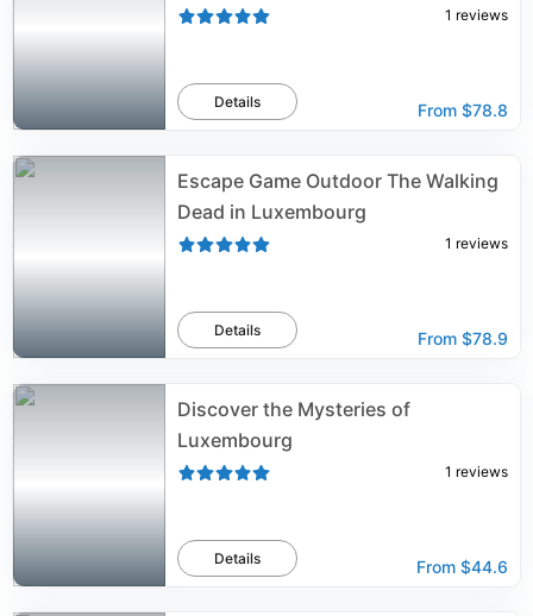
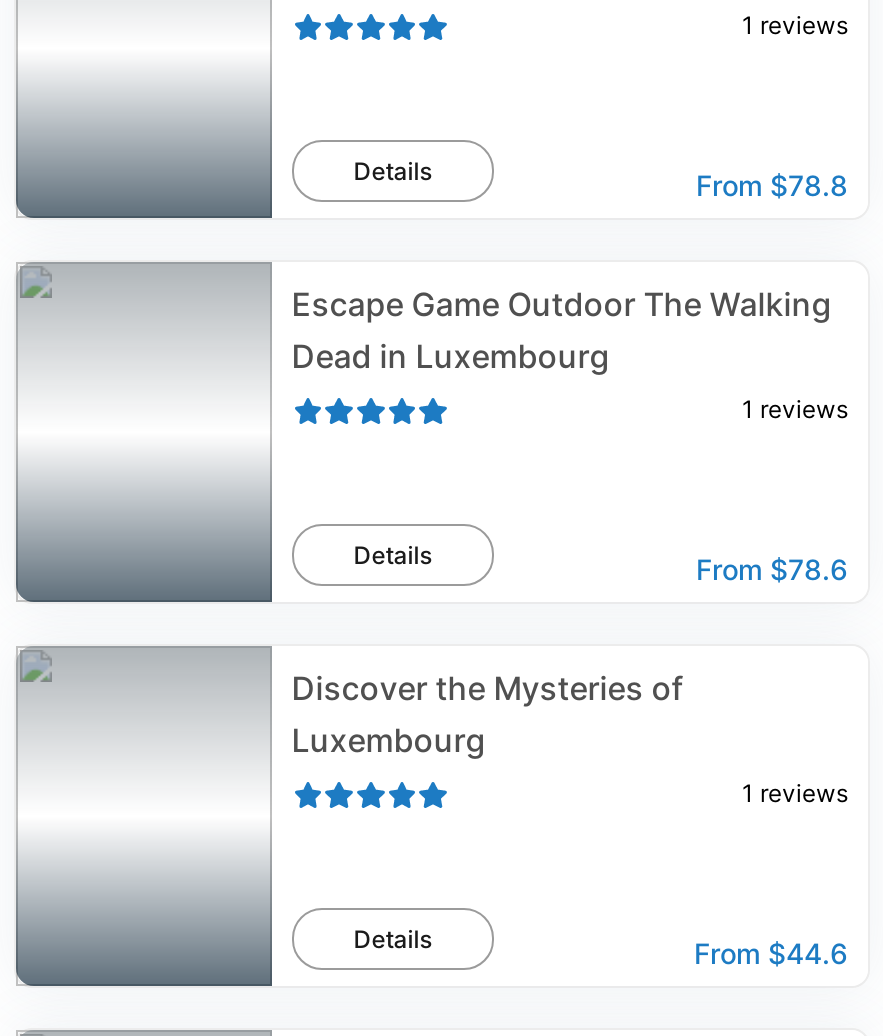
[418,328,508,348] From $78.9 -> [696,552,848,586] From $78.6

